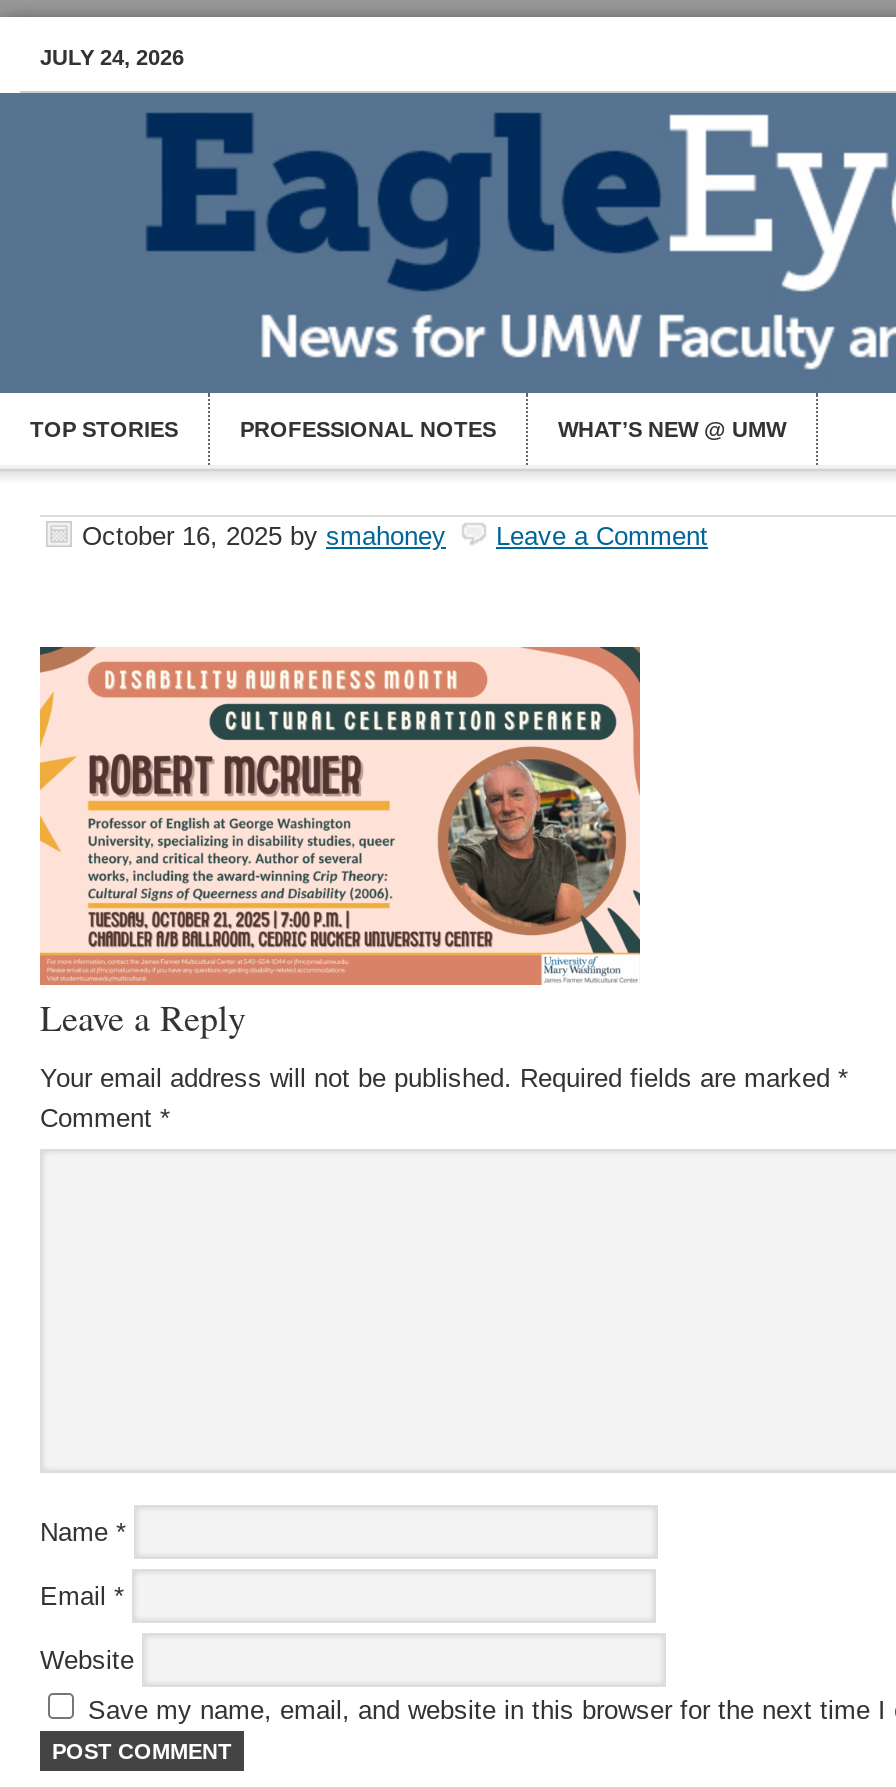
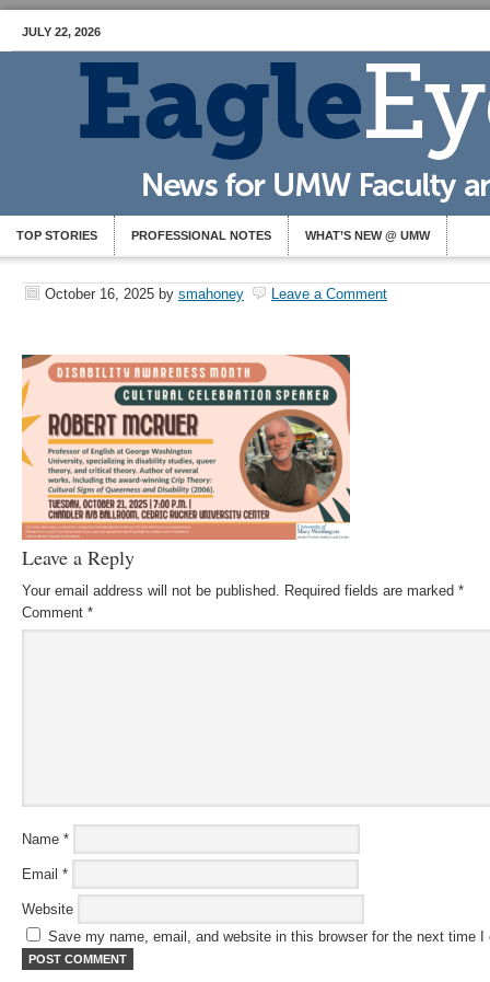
[40,45,184,69] JULY 24, 2026 -> [22,25,101,38] JULY 22, 2026

